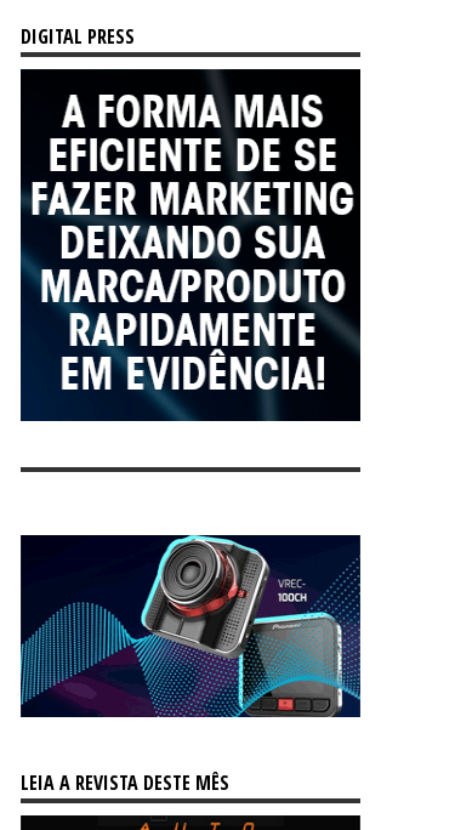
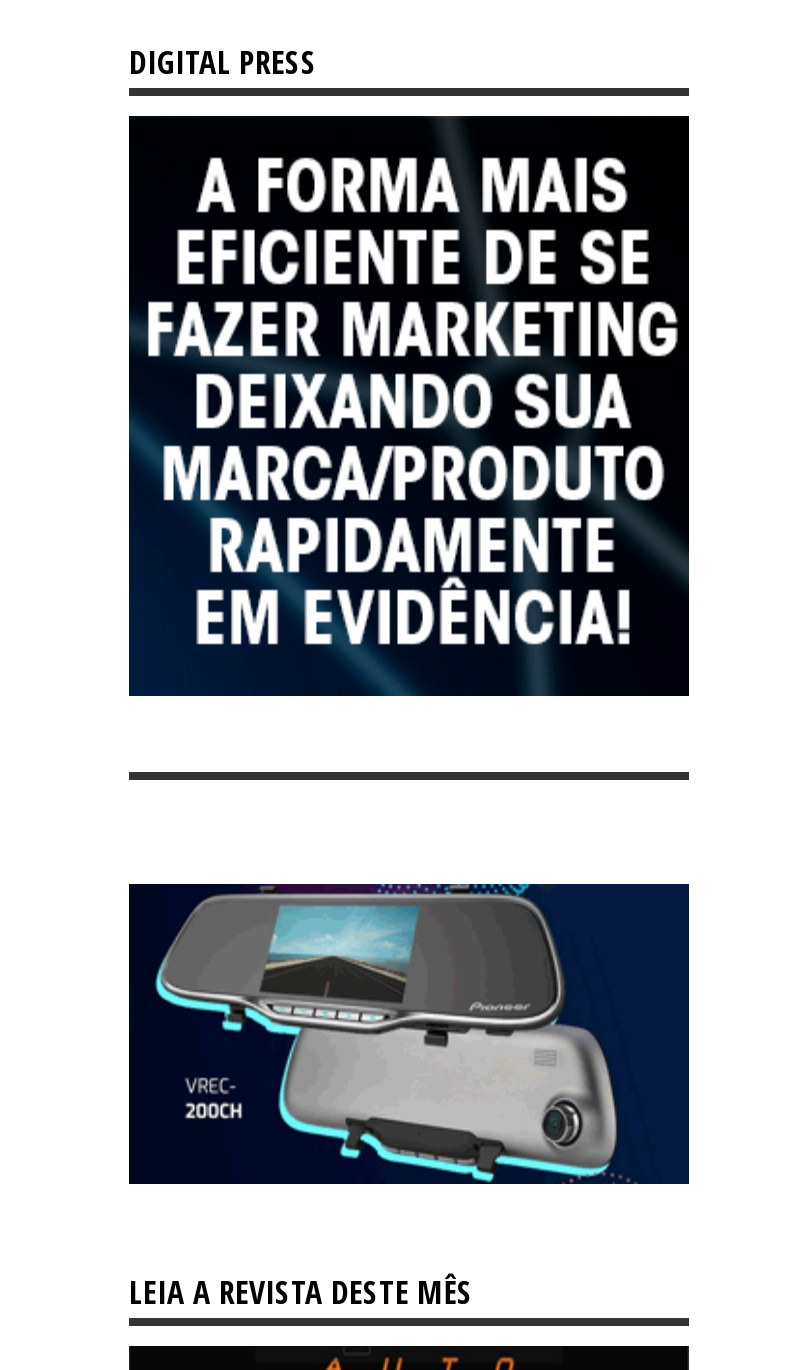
[19,534,362,718] [image] -> [127,882,687,1186] [image]

